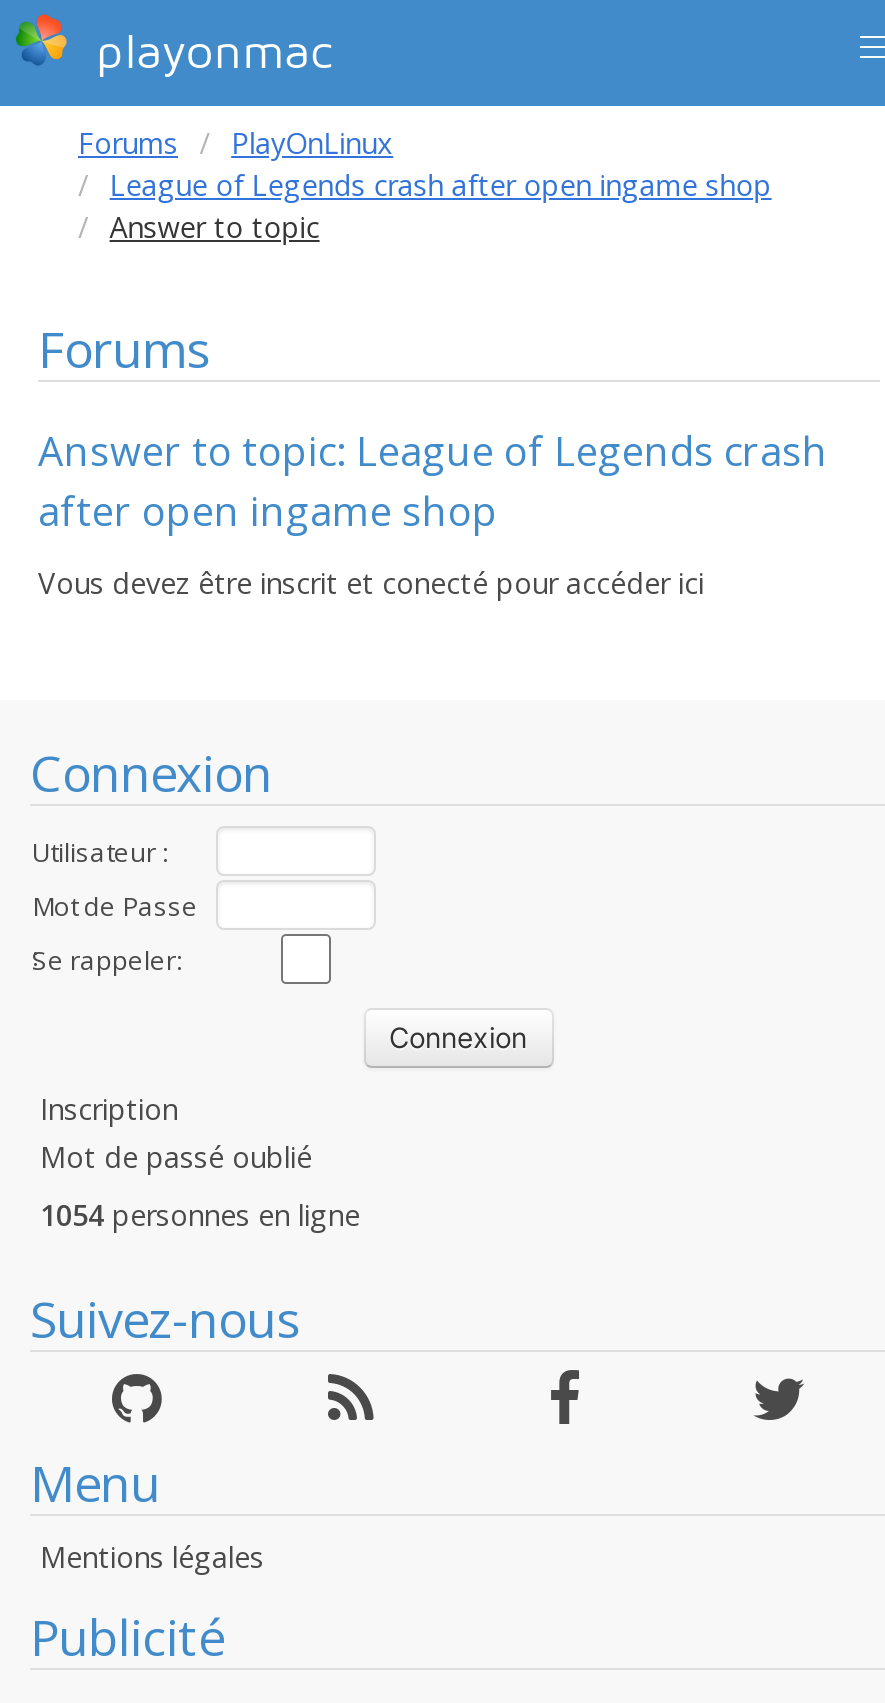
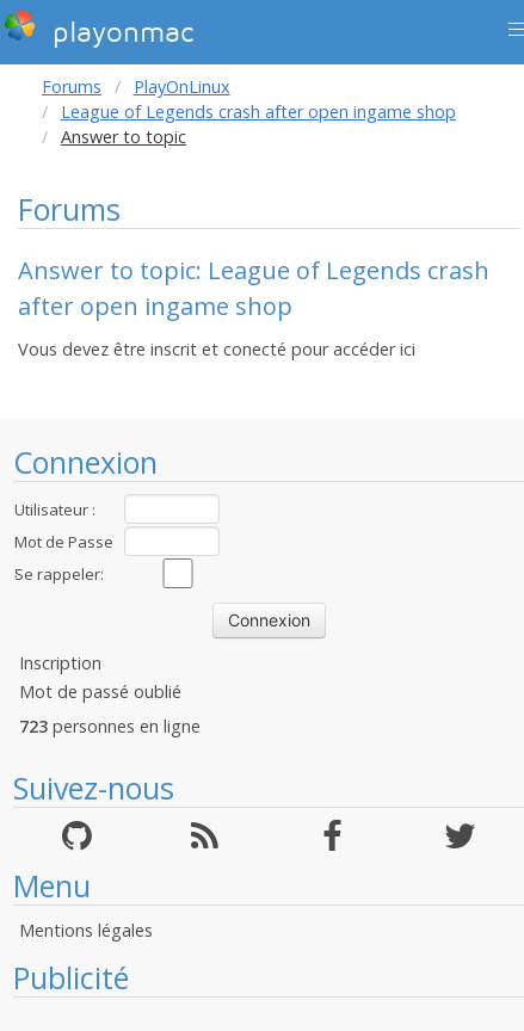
[40,1196,360,1234] 1054 personnes en ligne -> [19,715,201,737] 723 personnes en ligne

